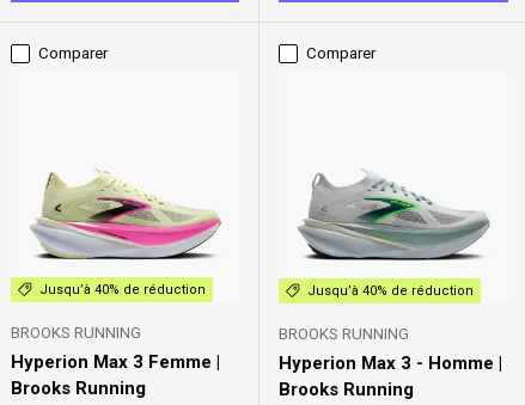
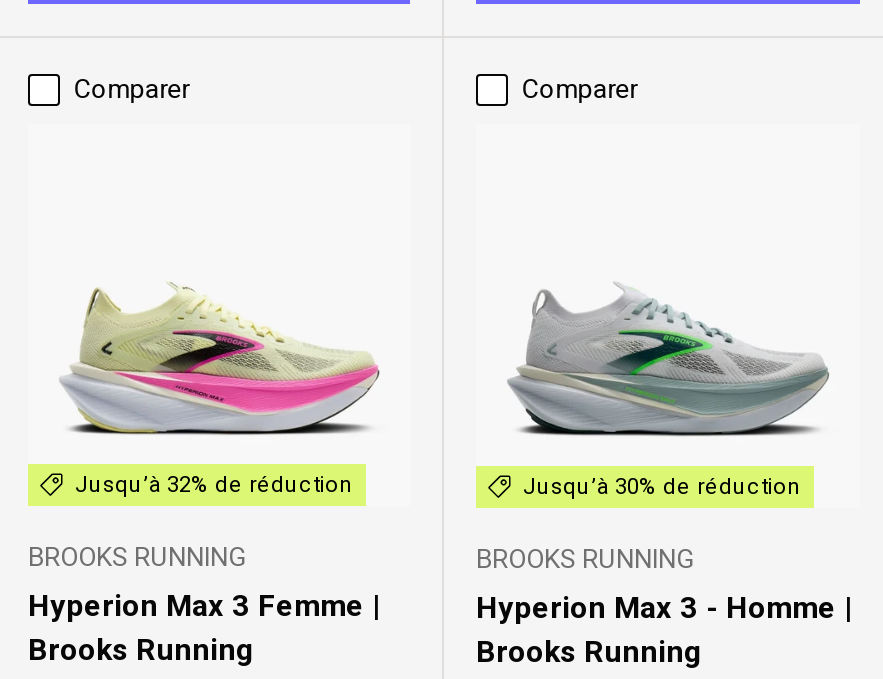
[39,282,205,297] Jusqu’à 40% de réduction -> [75,473,353,499] Jusqu’à 32% de réduction
[307,283,473,299] Jusqu’à 40% de réduction -> [523,475,801,501] Jusqu’à 30% de réduction

